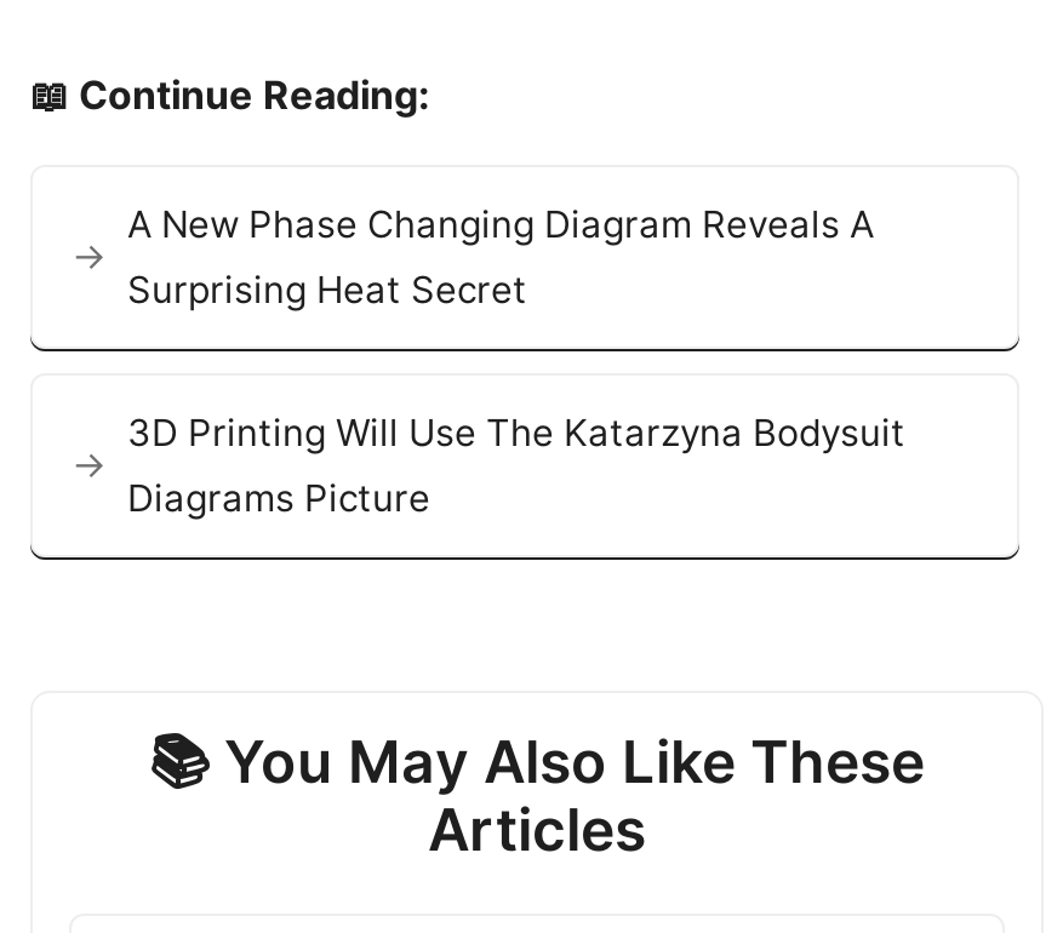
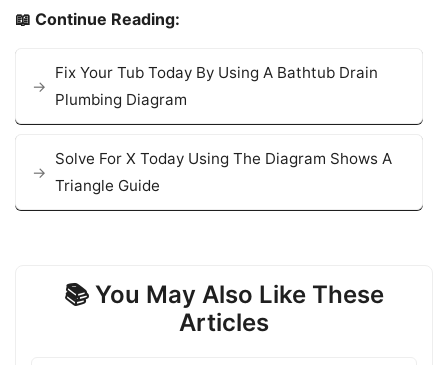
[127,199,874,311] A New Phase Changing Diagram Reveals A | Surprising Heat Secret -> [55,63,378,109] Fix Your Tub Today By Using A Bathtub Drain | Plumbing Diagram
[127,408,905,519] 3D Printing Will Use The Katarzyna Bodysuit | Diagrams Picture -> [55,149,392,195] Solve For X Today Using The Diagram Shows A | Triangle Guide

